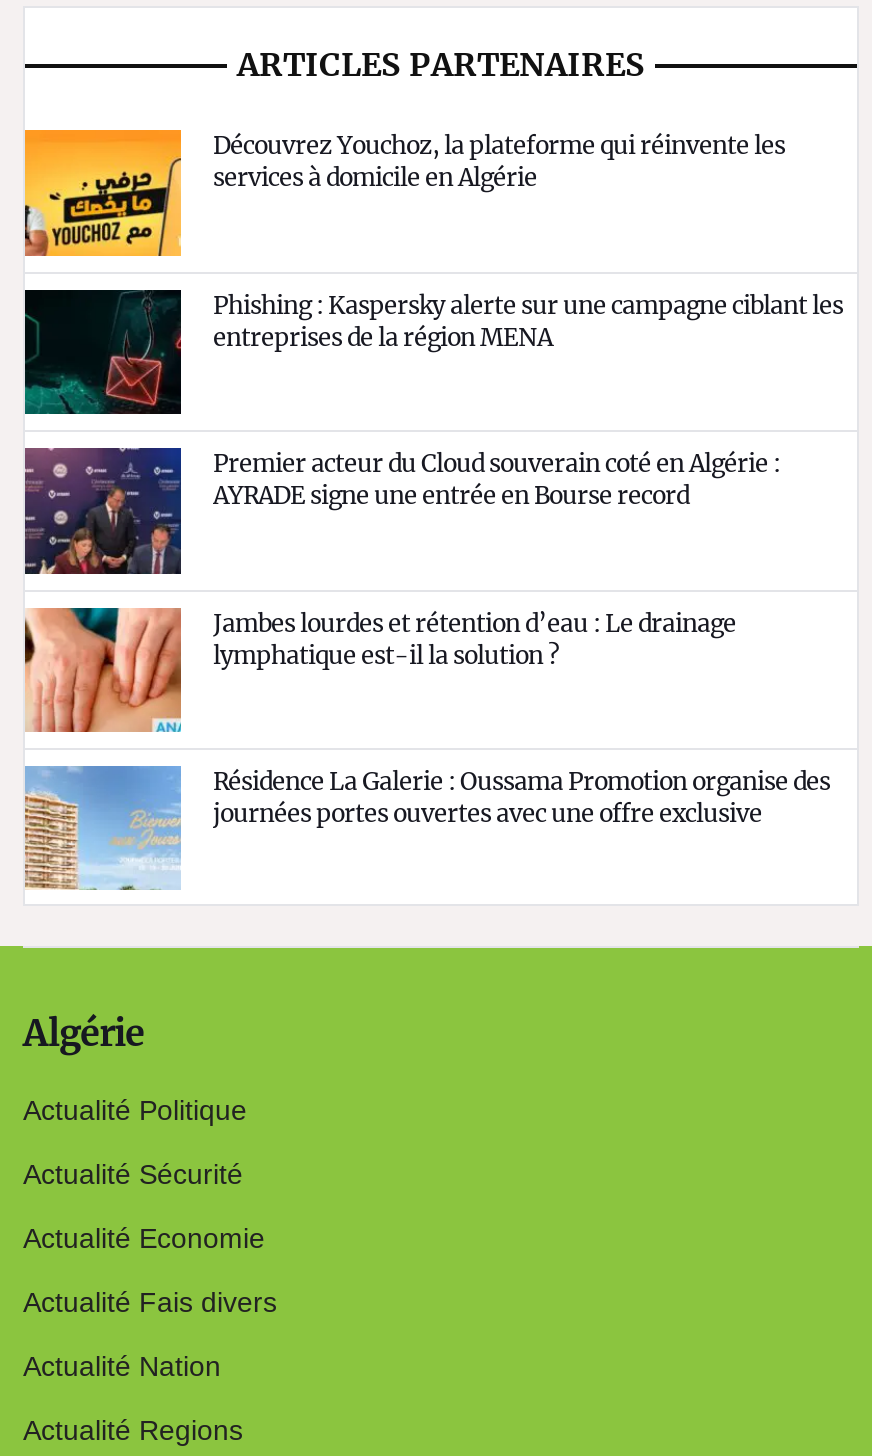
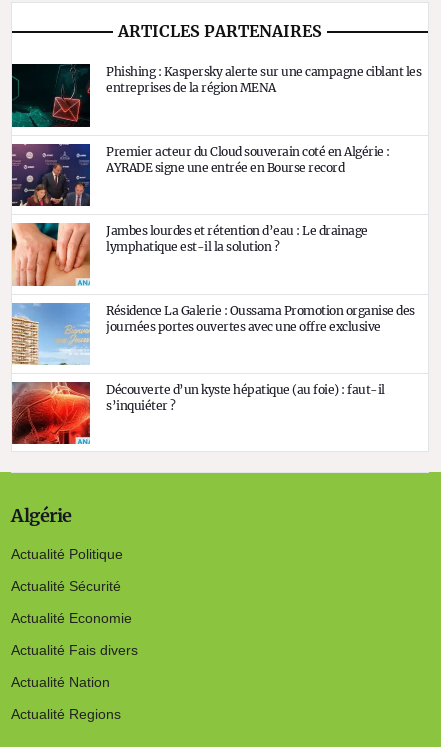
[23,128,785,258] [image] | Découvrez Youchoz, la plateforme qui réinvente les | services à domicile en Algérie -> none
moved [23,289,843,828] -> [11,64,421,333]: [image] | Phishing : Kaspersky alerte sur une campagne ciblant les | entreprises de la région MENA | ... | Résidence La Galerie : Oussama Promotion organise des | journées portes ouvertes avec une offre exclusive
moved [21,764,185,892] -> [10,302,92,366]: [image]
none -> [12,381,384,445] [image] | Découverte d’un kyste hépatique (au foie) : faut-il | s’inquiéter ?

